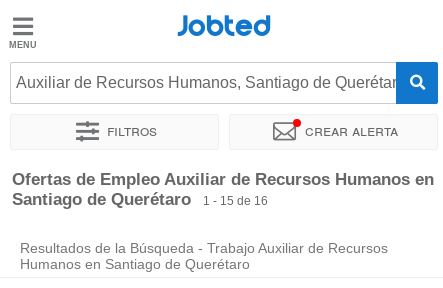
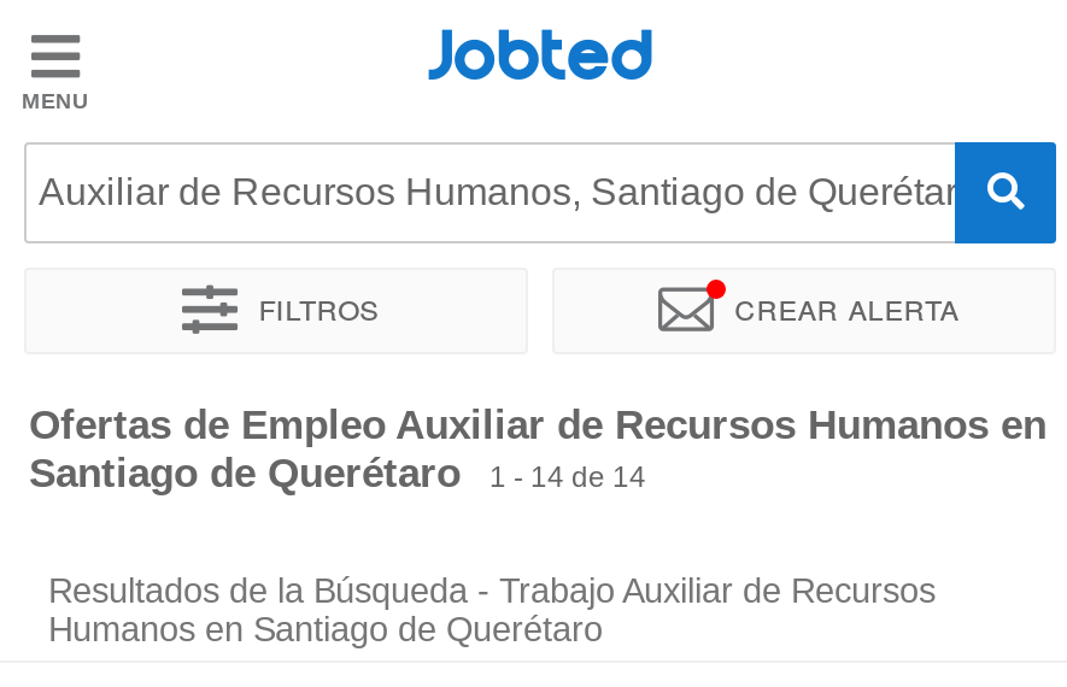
[12,190,268,209] Santiago de Querétaro 1 - 15 de 16 -> [29,451,646,497] Santiago de Querétaro 1 - 14 de 14

